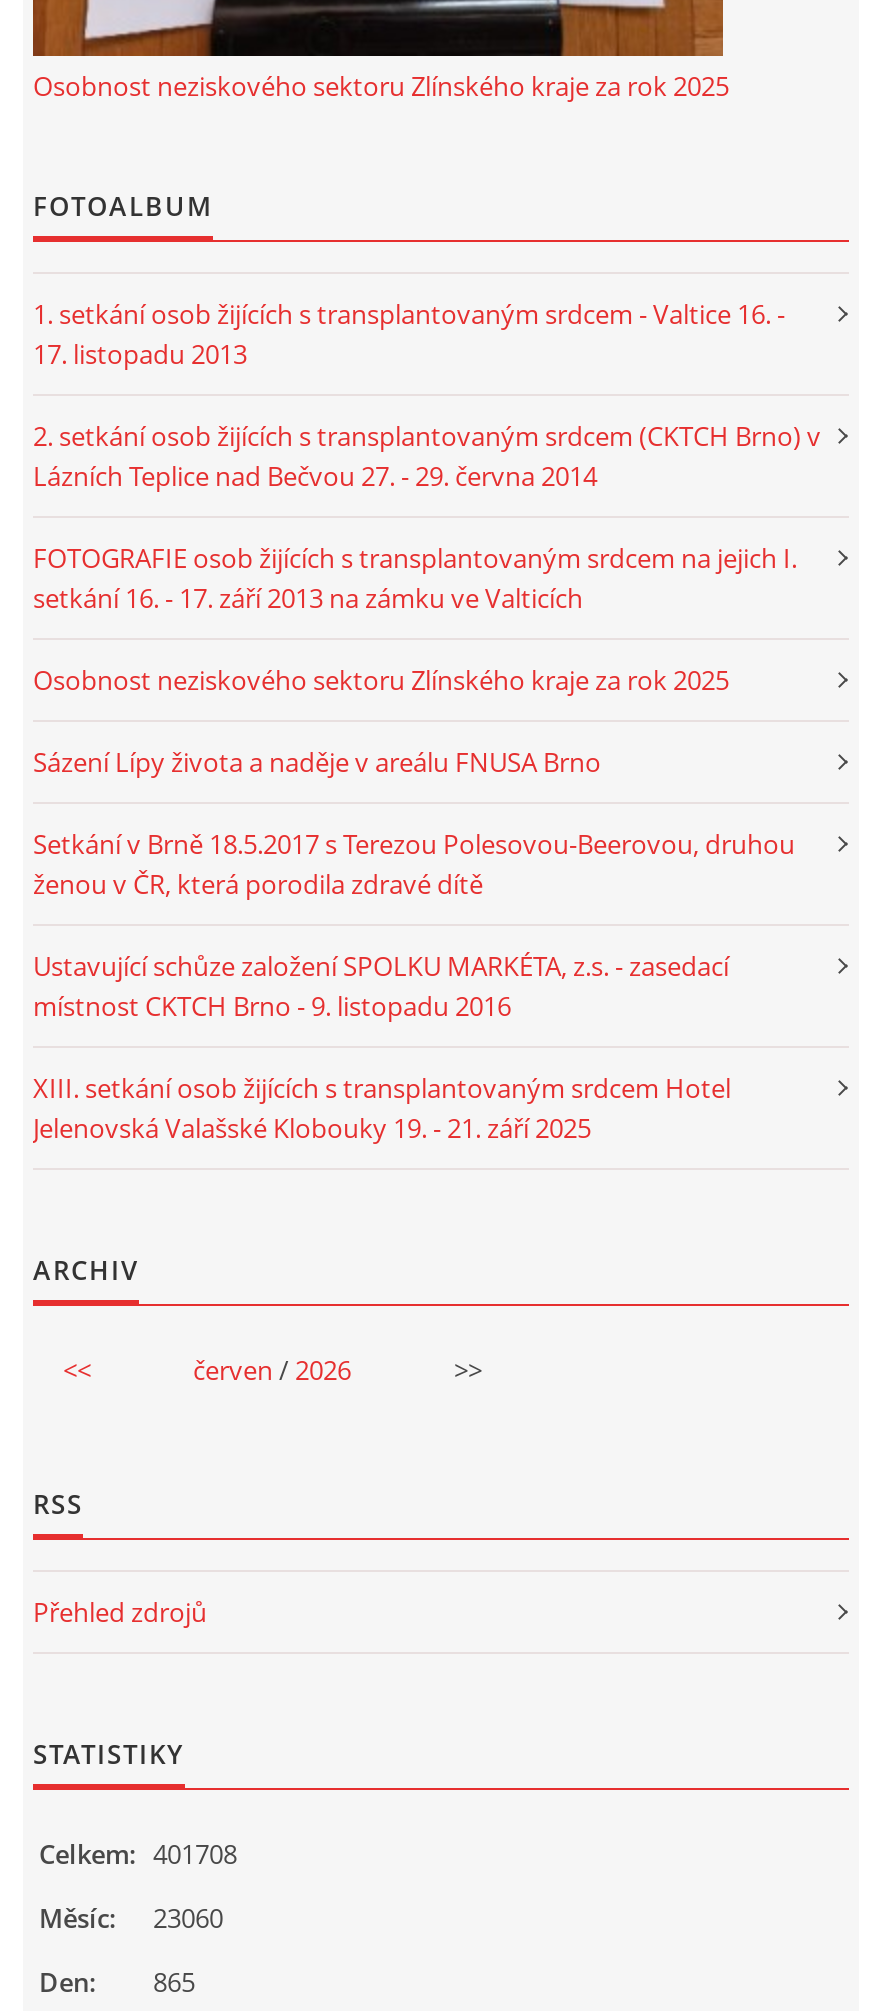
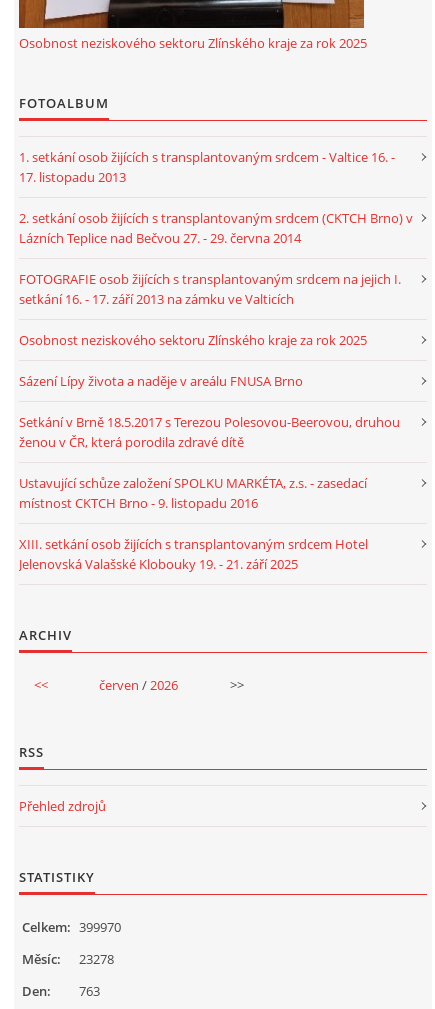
[39,1837,237,1873] Celkem: 401708 -> [22,918,121,936] Celkem: 399970
[39,1901,223,1937] Měsíc: 23060 -> [22,950,114,968] Měsíc: 23278
[39,1965,195,2001] Den: 865 -> [22,982,100,1000] Den: 763

